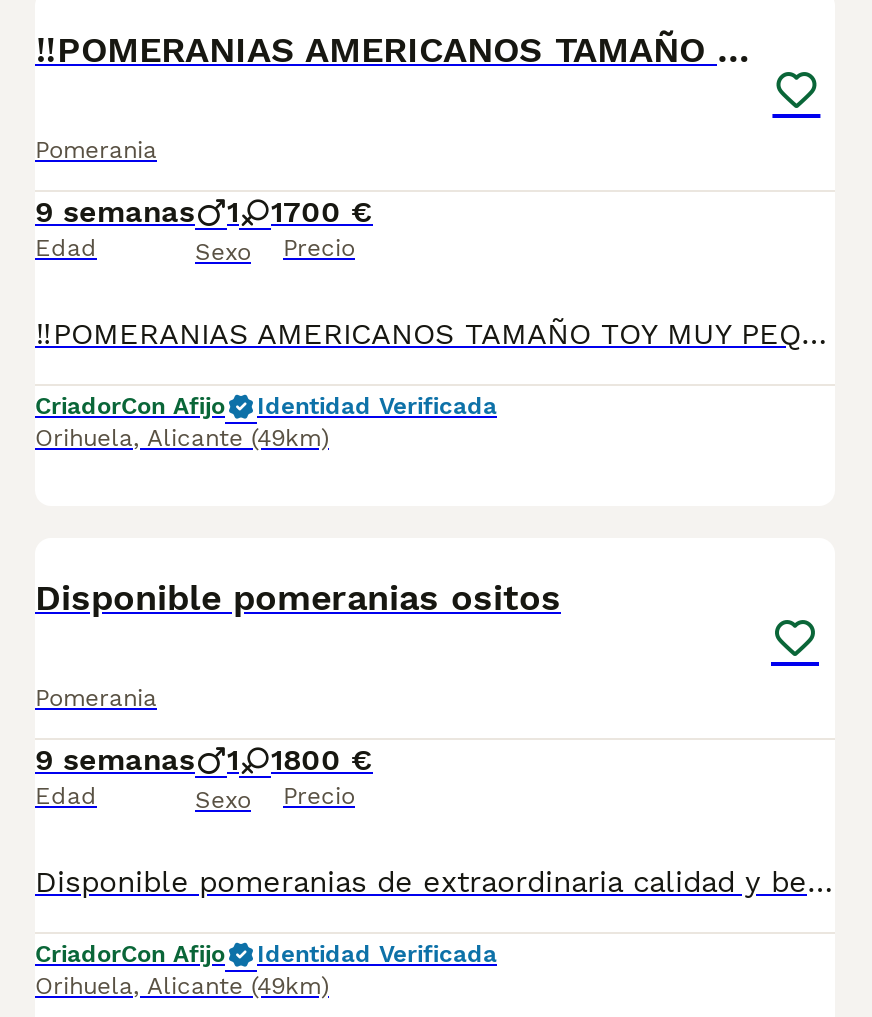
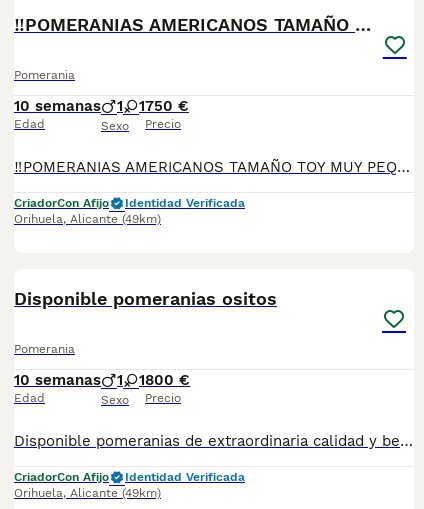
[35,194,195,230] 9 semanas -> [14,97,101,115] 10 semanas
[283,194,373,230] 700 € -> [145,97,189,115] 750 €
[35,742,373,778] 9 semanas 1 1 800 € -> [14,371,190,389] 10 semanas 1 1 800 €

